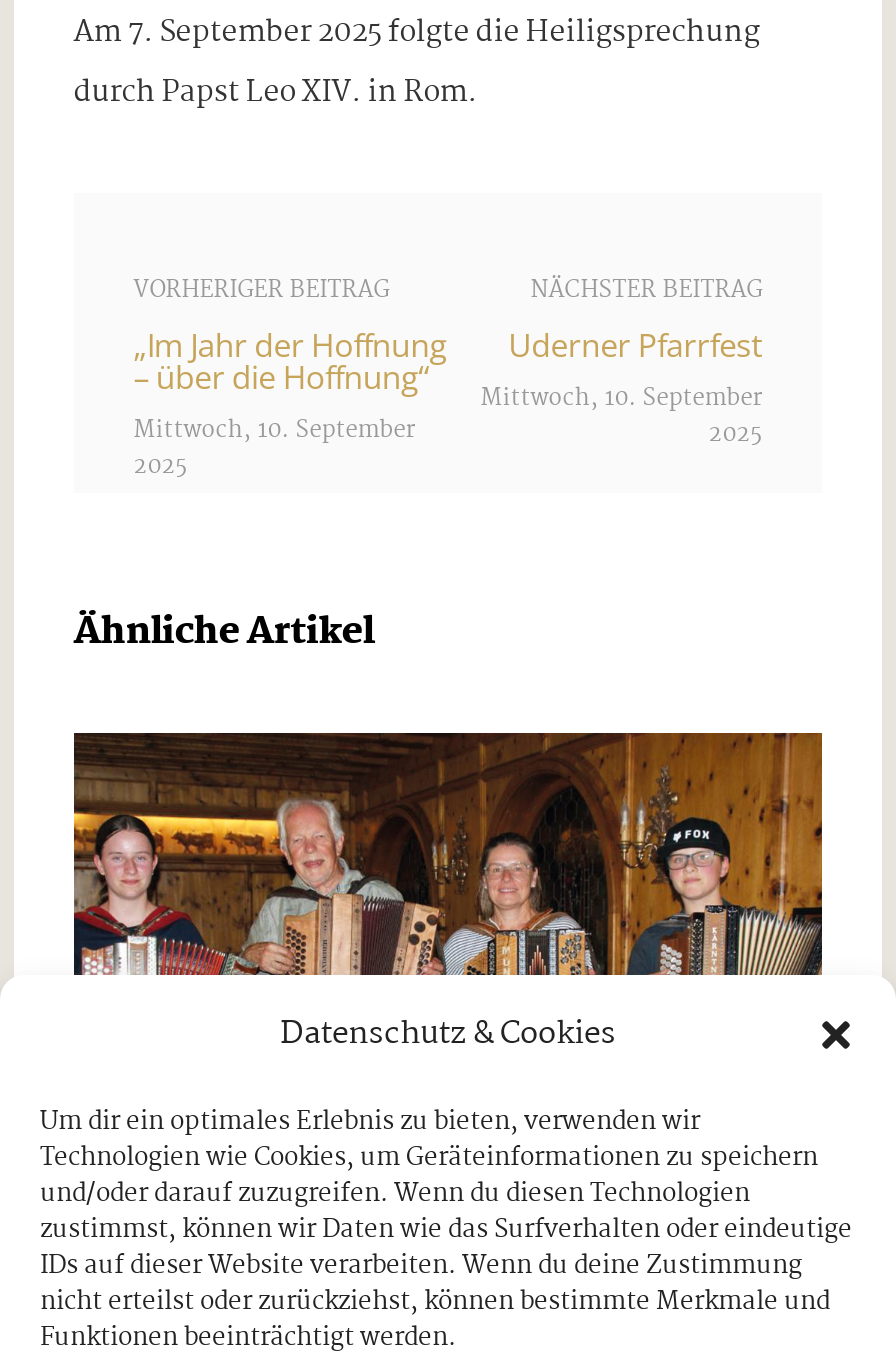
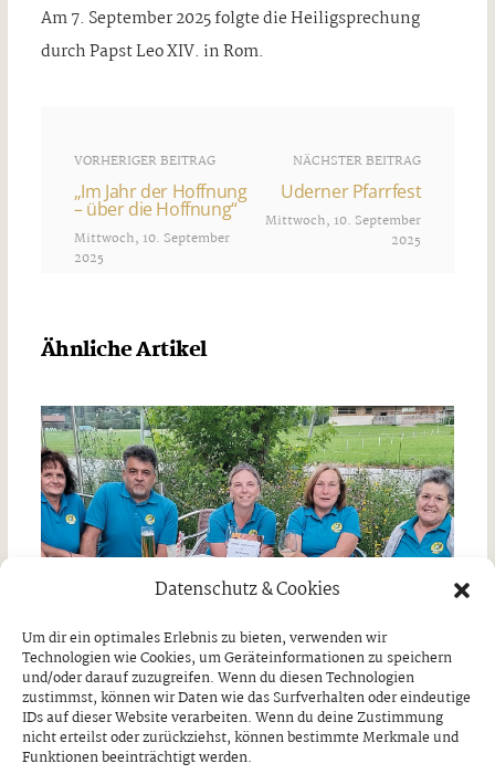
[72,731,824,977] [image] -> [40,405,455,558] [image]

